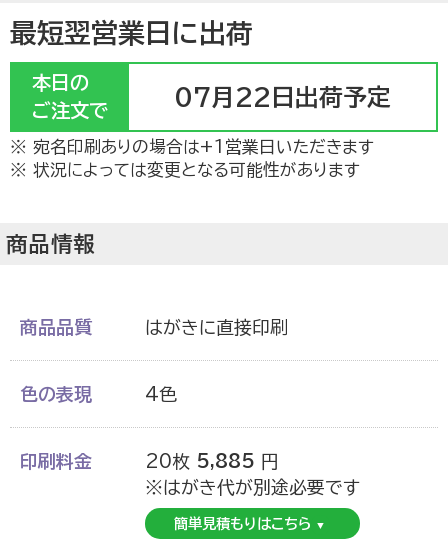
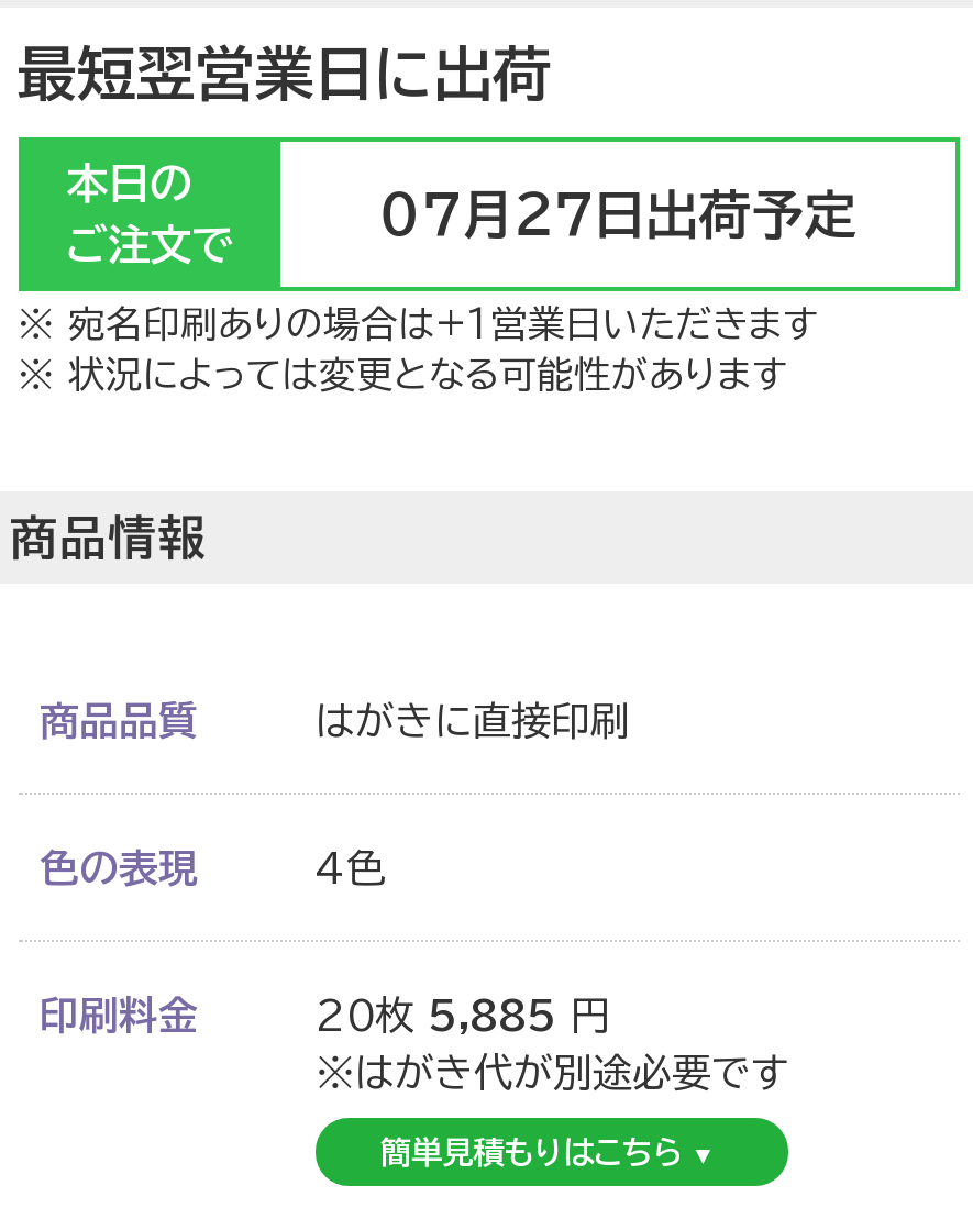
[174,85,391,109] 07月22日出荷予定 -> [380,187,857,240] 07月27日出荷予定

